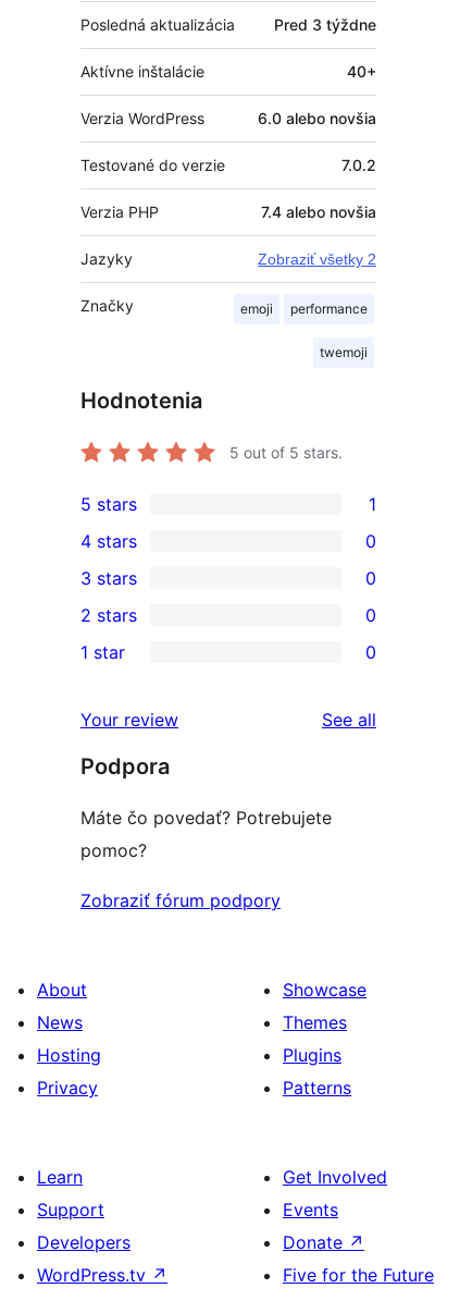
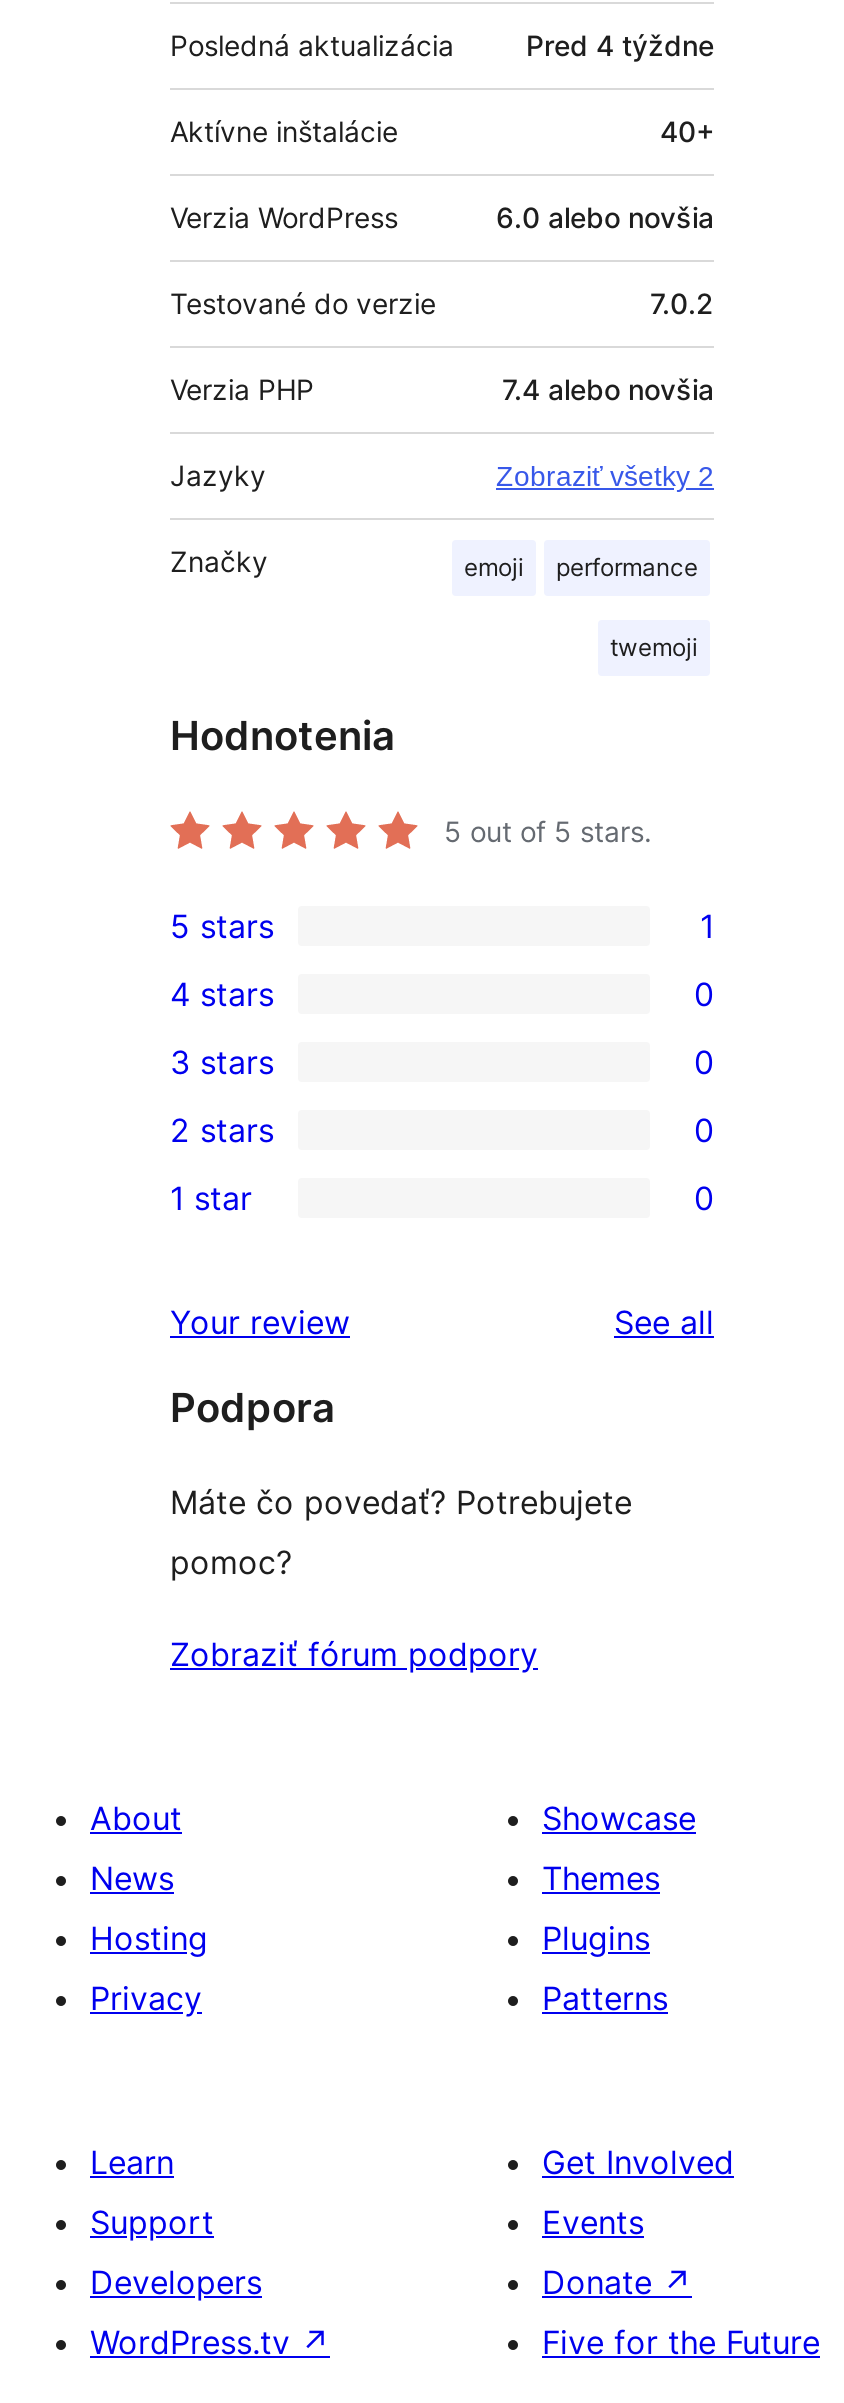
[274,15,376,34] Pred 3 týždne -> [526,28,714,62] Pred 4 týždne

